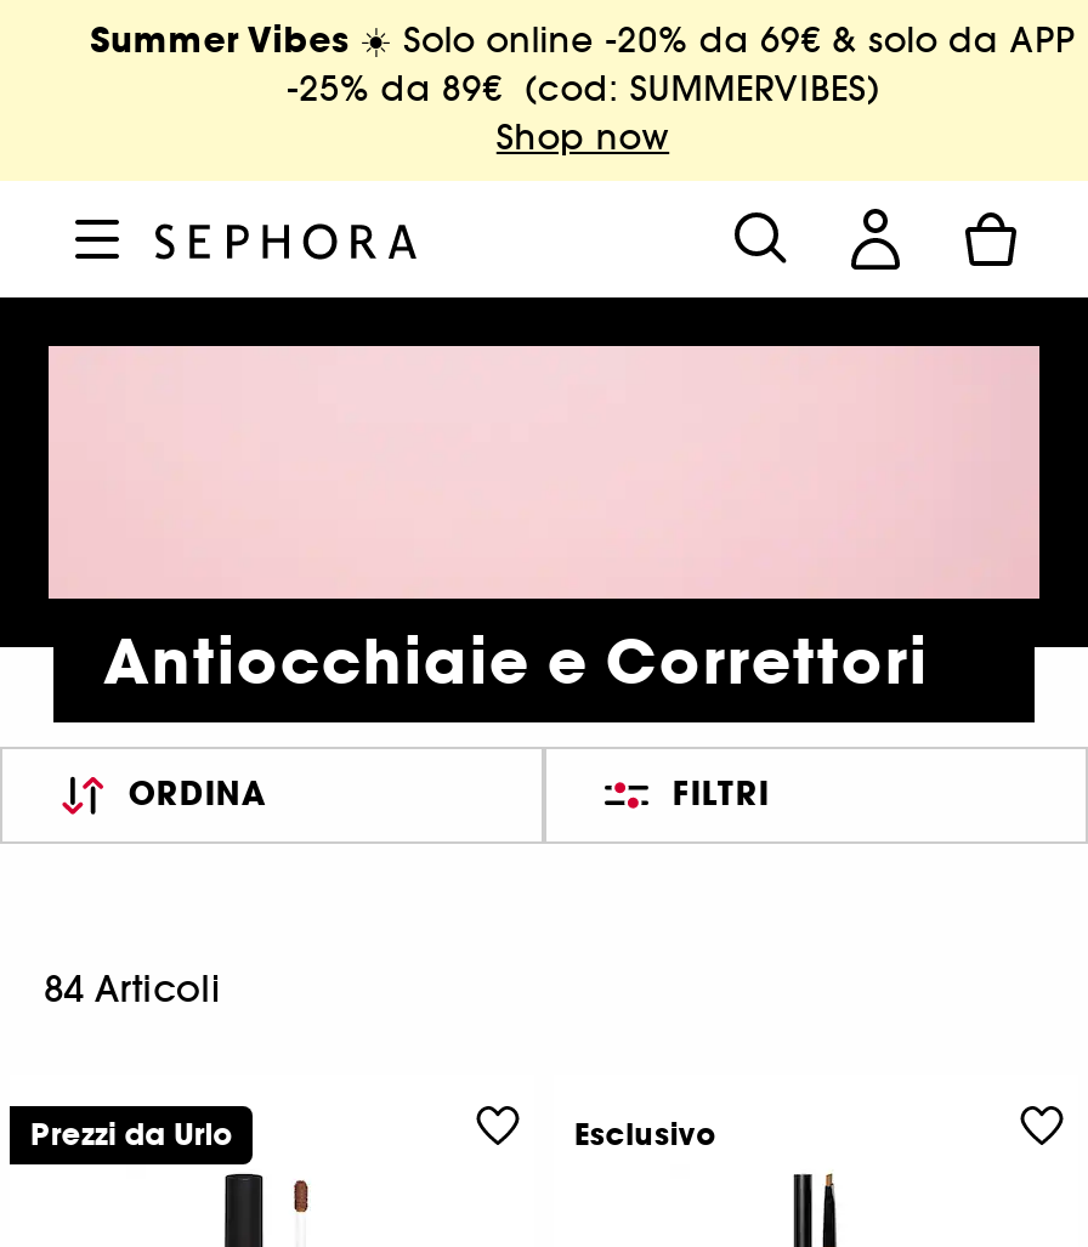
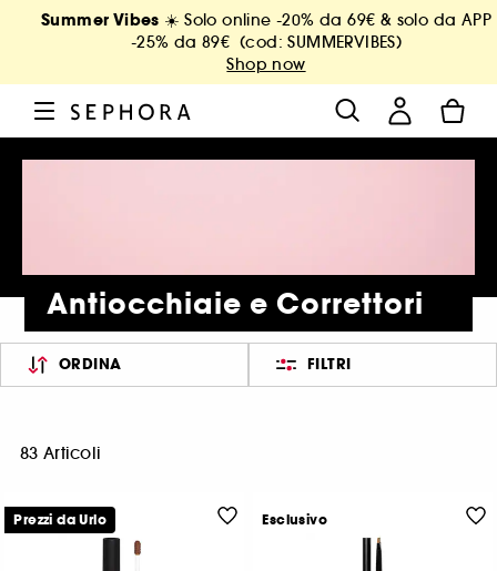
[44,965,222,1011] 84 Articoli -> [20,442,101,463] 83 Articoli

